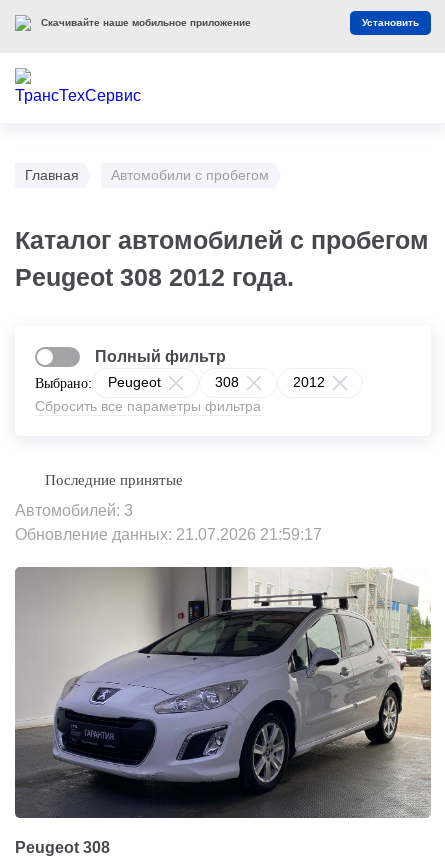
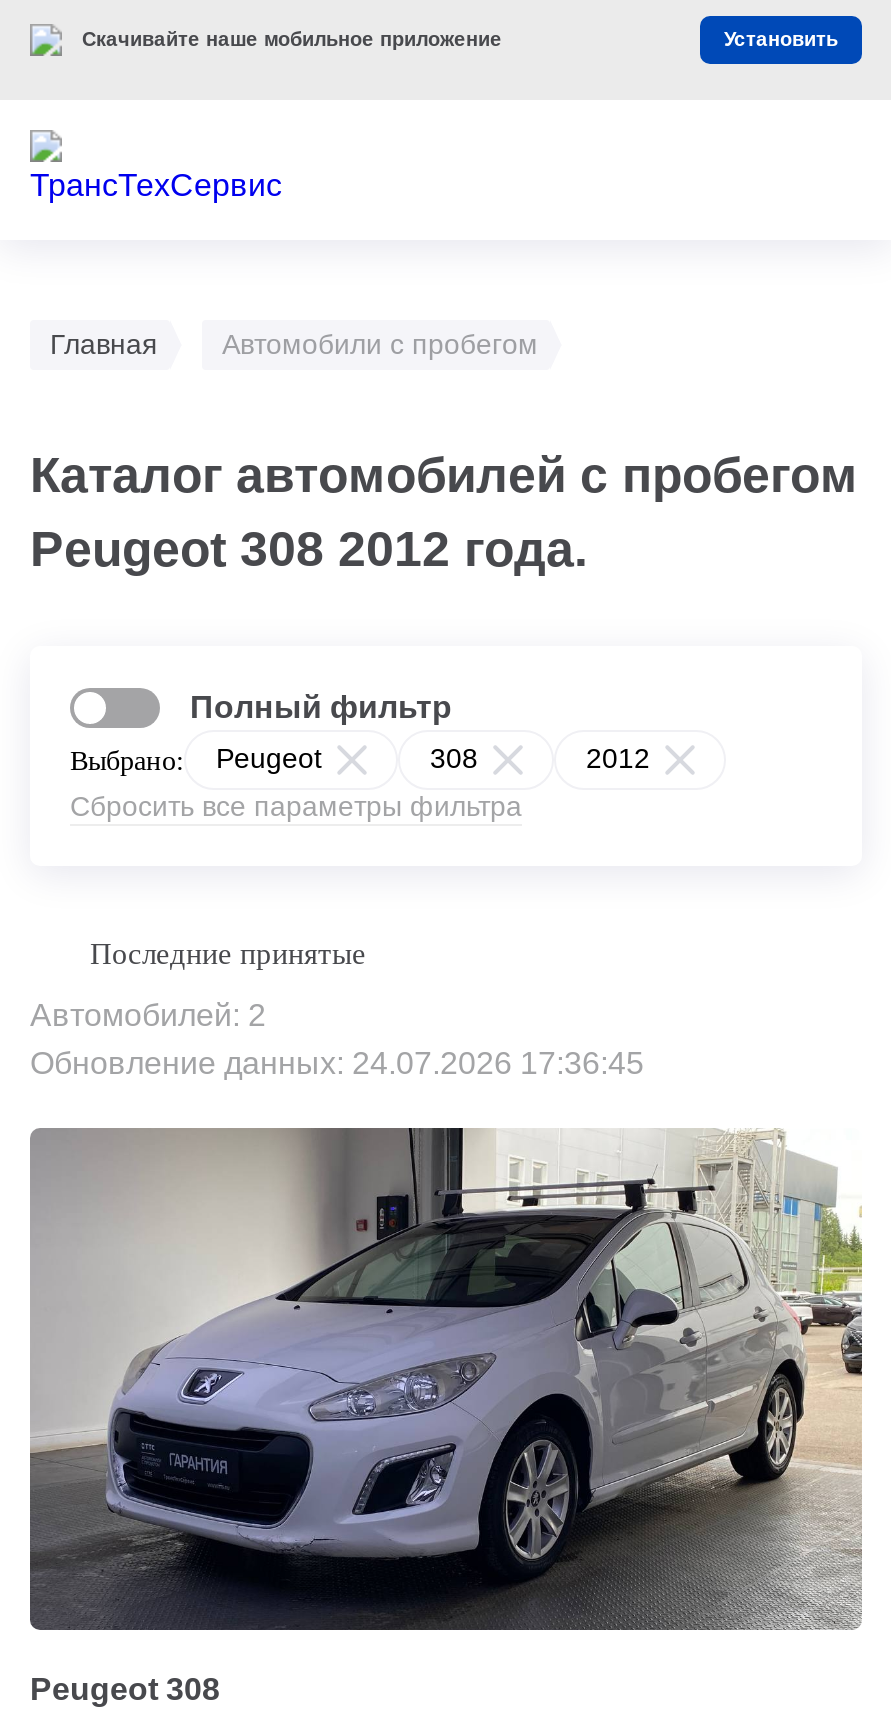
[15,502,133,519] Автомобилей: 3 -> [30,998,266,1032] Автомобилей: 2
[15,526,322,543] Обновление данных: 21.07.2026 21:59:17 -> [30,1046,644,1080] Обновление данных: 24.07.2026 17:36:45

